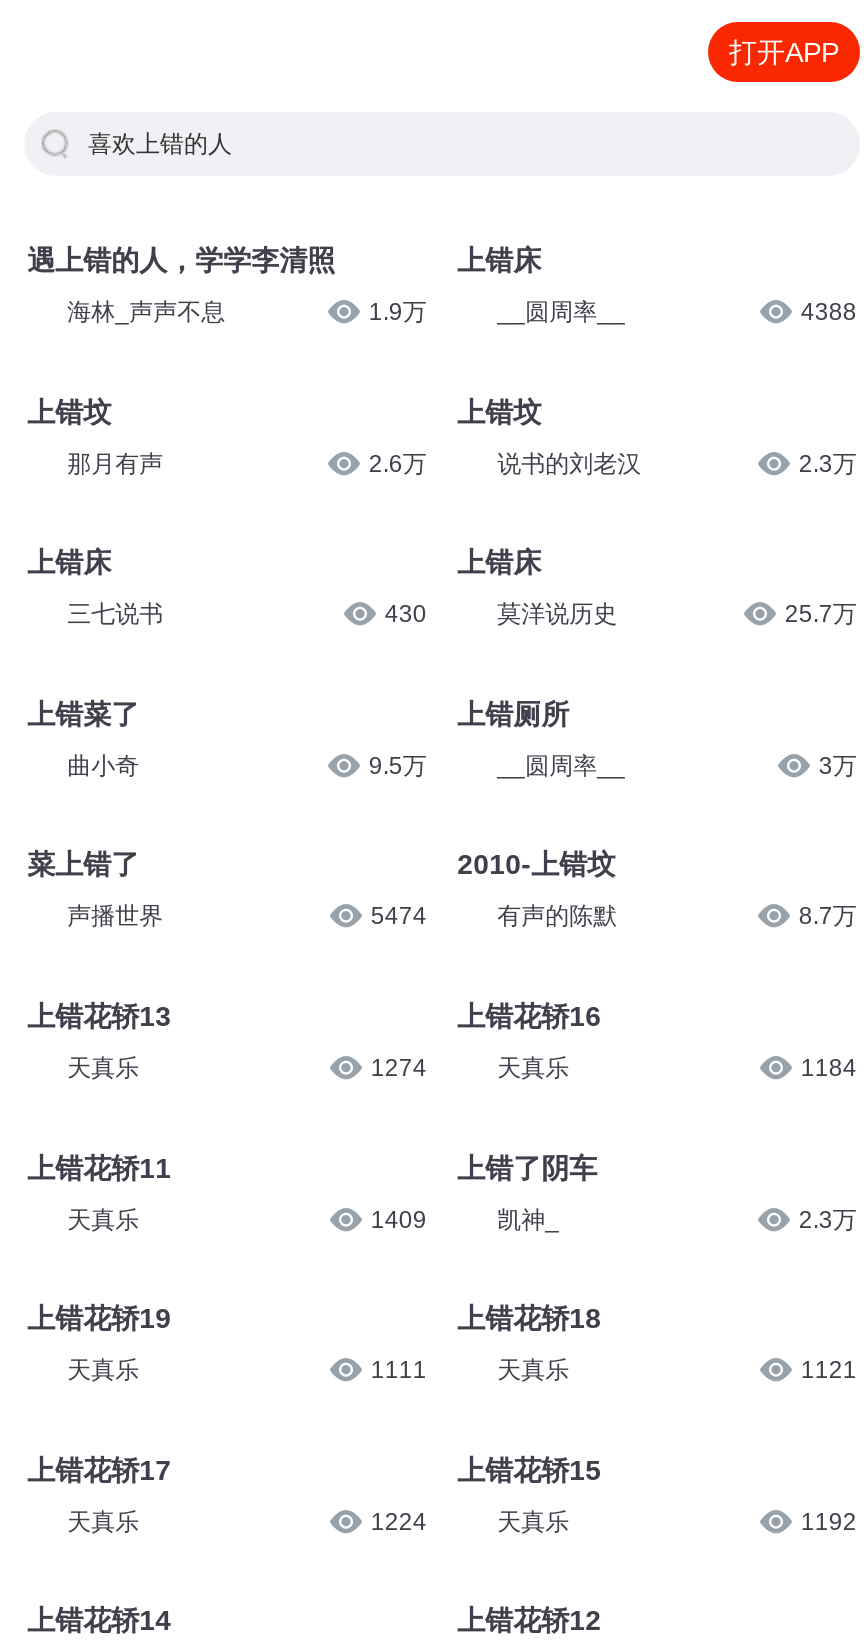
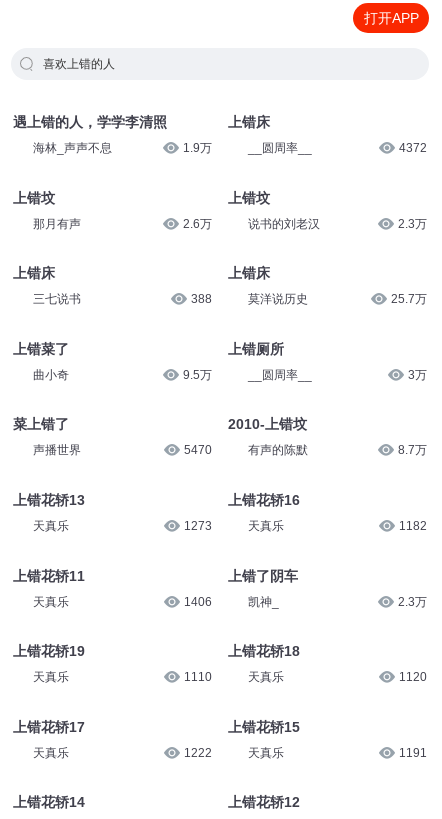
[801,298,857,326] 4388 -> [399,141,427,155] 4372
[385,600,427,628] 430 -> [191,292,212,306] 388
[371,903,427,931] 5474 -> [184,443,212,457] 5470
[371,1054,427,1082] 1274 -> [184,519,212,533] 1273
[801,1054,857,1082] 1184 -> [399,519,427,533] 1182
[371,1205,427,1233] 1409 -> [184,595,212,609] 1406
[371,1356,427,1384] 1111 -> [184,670,212,684] 1110
[801,1356,857,1384] 1121 -> [399,670,427,684] 1120
[371,1508,427,1536] 1224 -> [184,746,212,760] 1222
[801,1508,857,1536] 1192 -> [399,746,427,760] 1191

